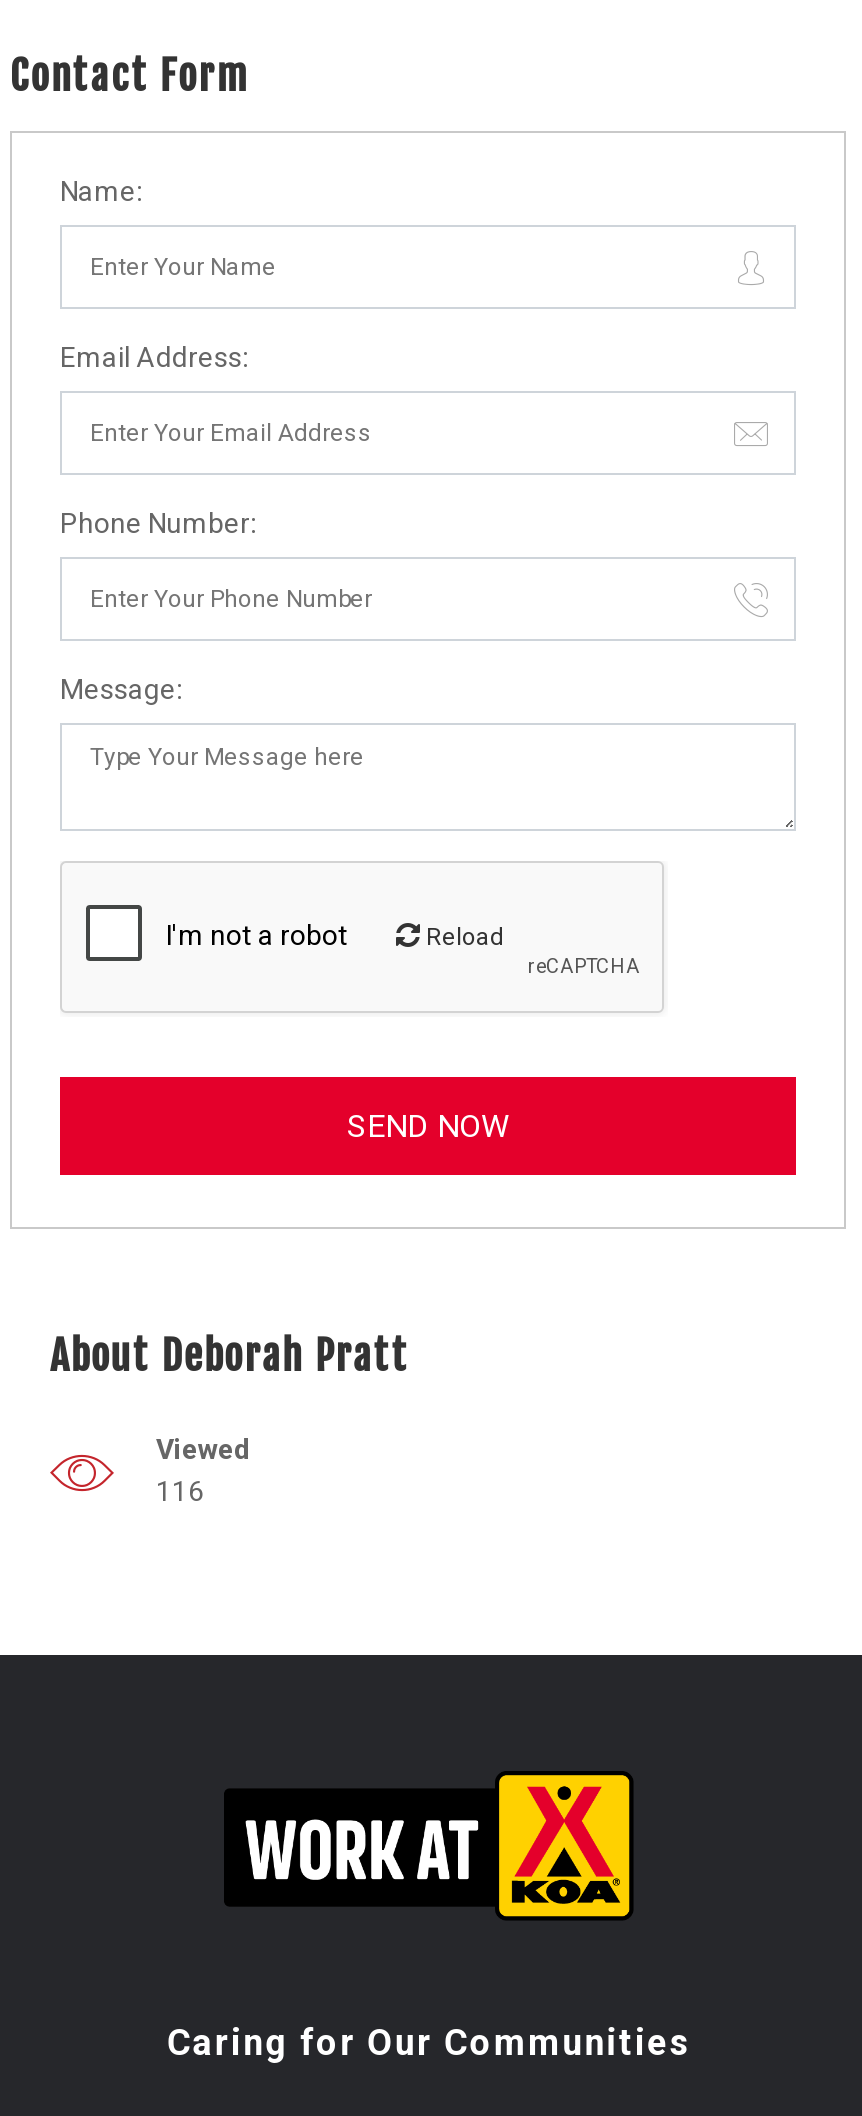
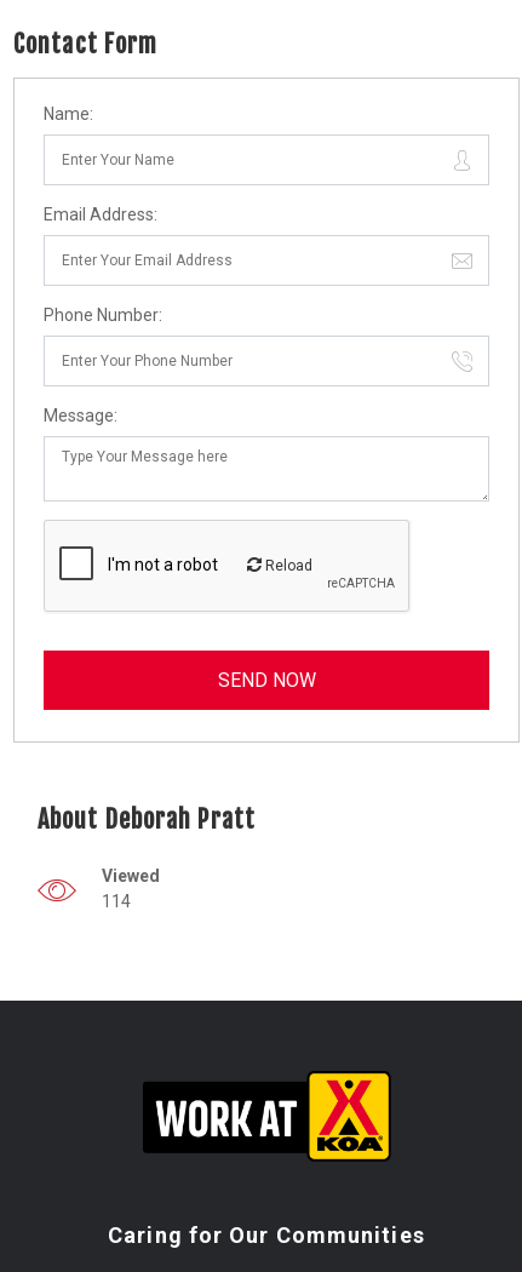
[156,1475,204,1507] 116 -> [102,892,131,911] 114

